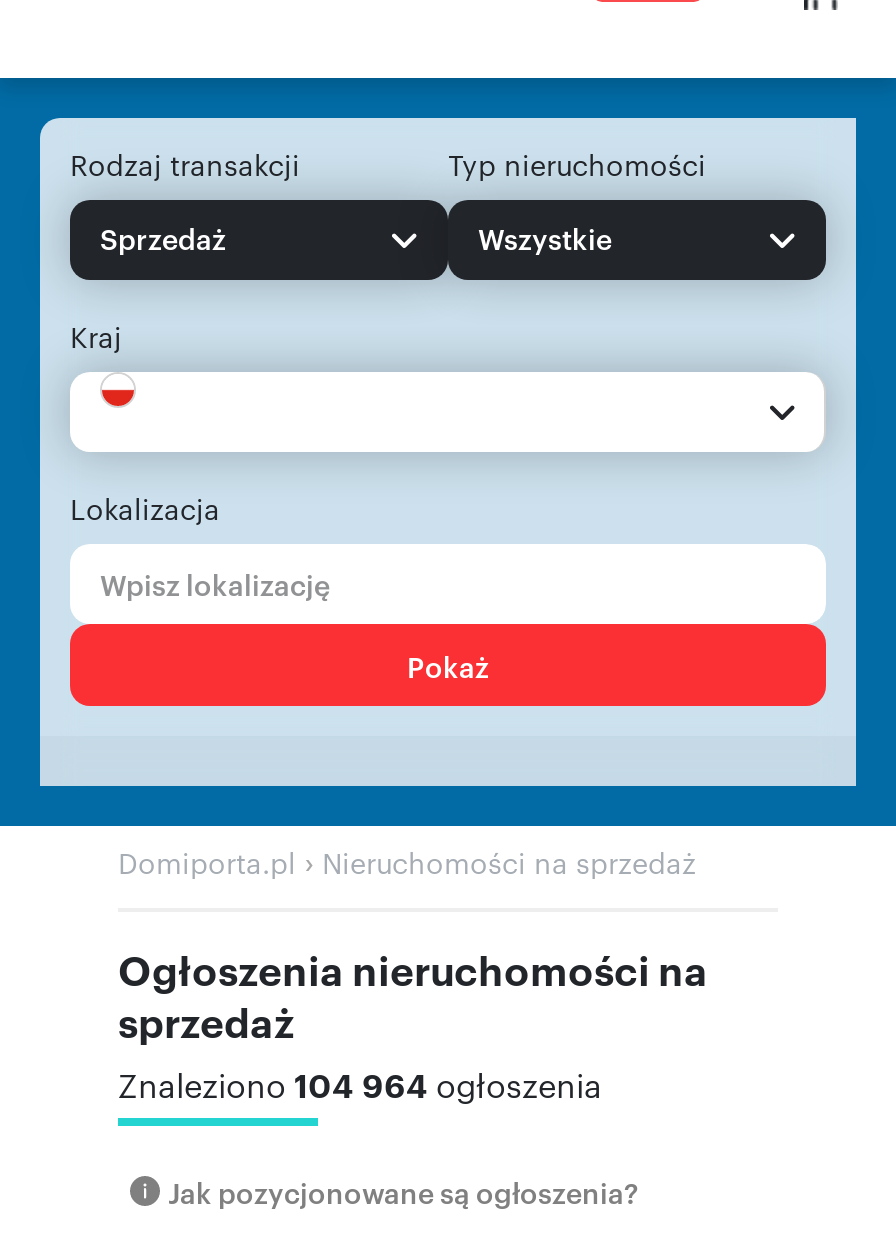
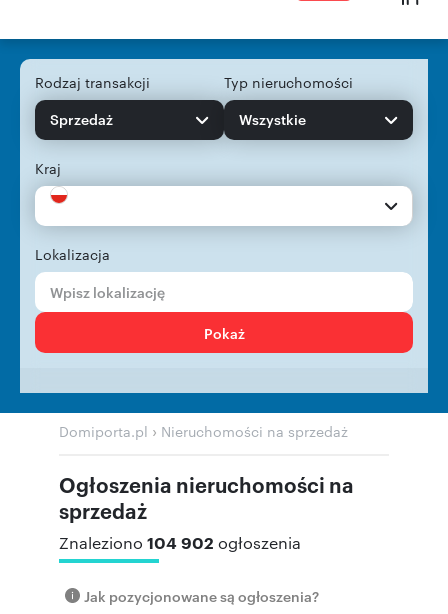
[118,1062,602,1106] Znaleziono 104 964 ogłoszenia -> [59,531,301,553] Znaleziono 104 902 ogłoszenia

